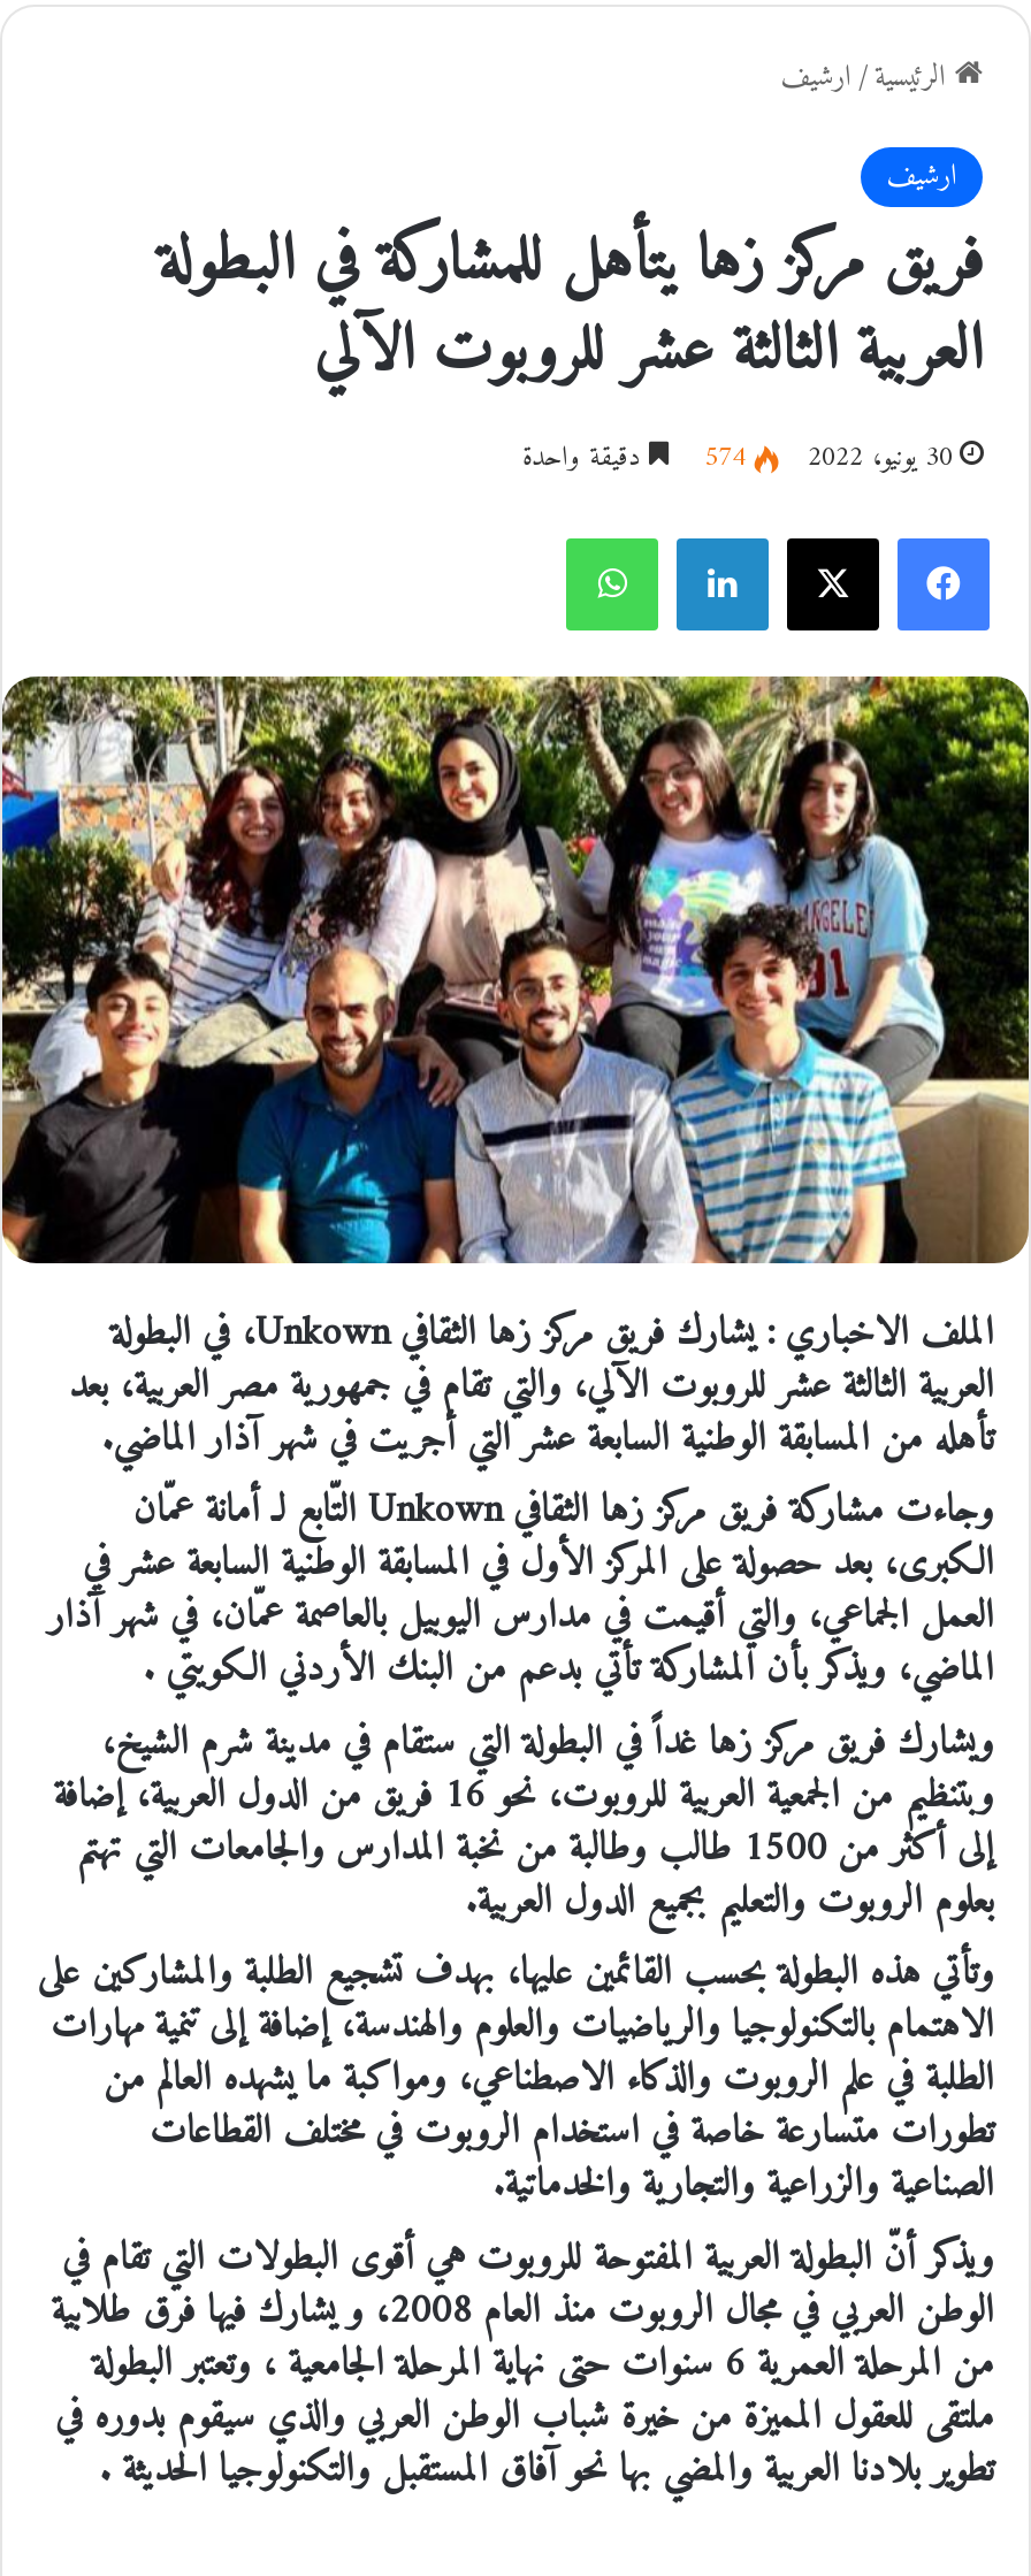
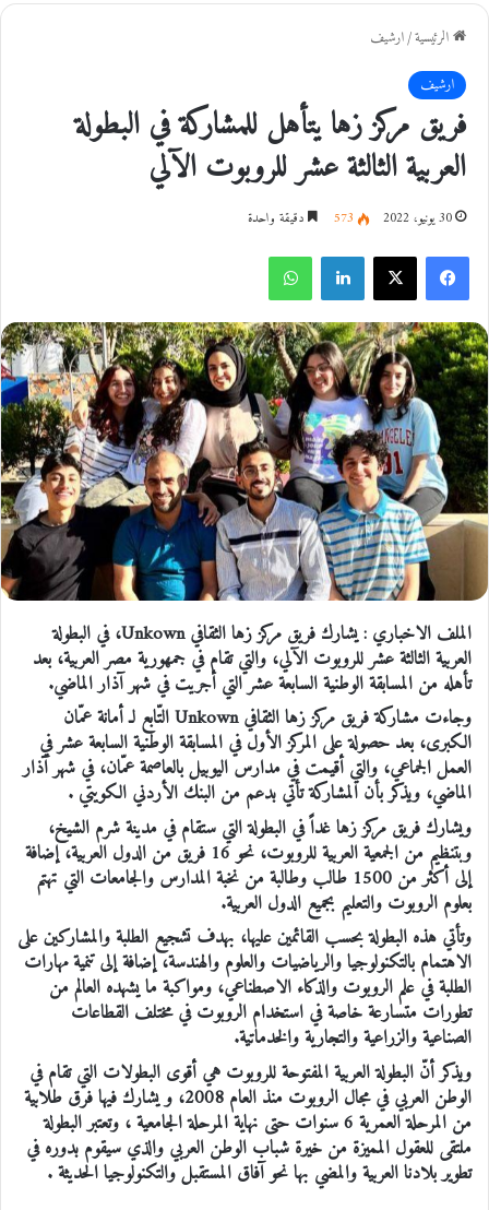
[522,434,746,483] 574 دقيقة واحدة -> [248,207,354,230] 573 دقيقة واحدة

